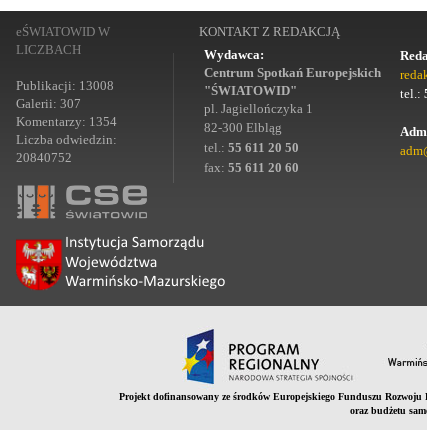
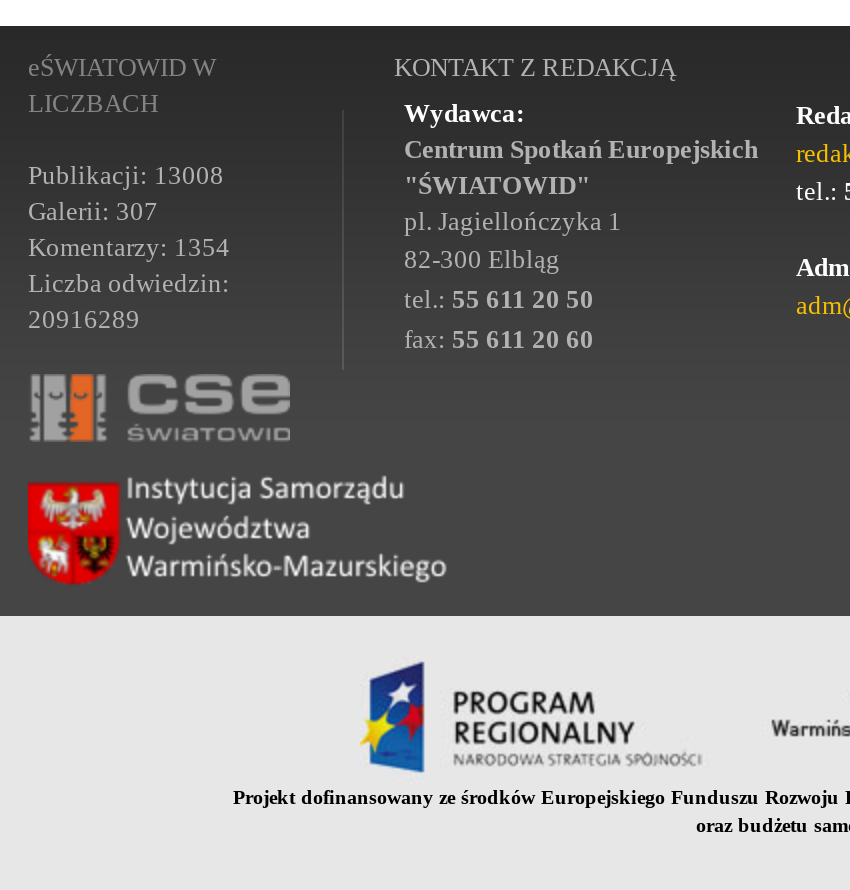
[16,150,72,165] 20840752 -> [28,304,140,334] 20916289

